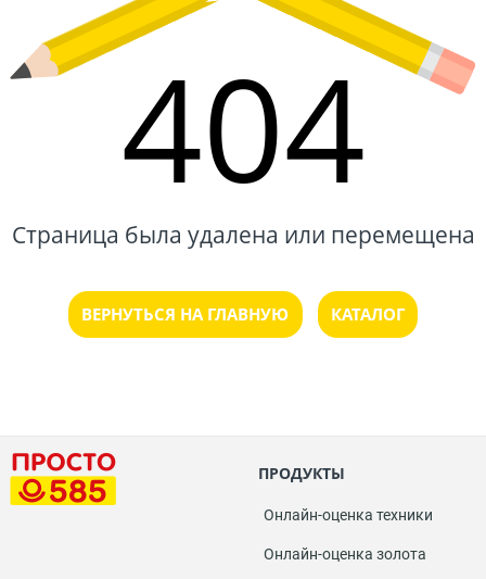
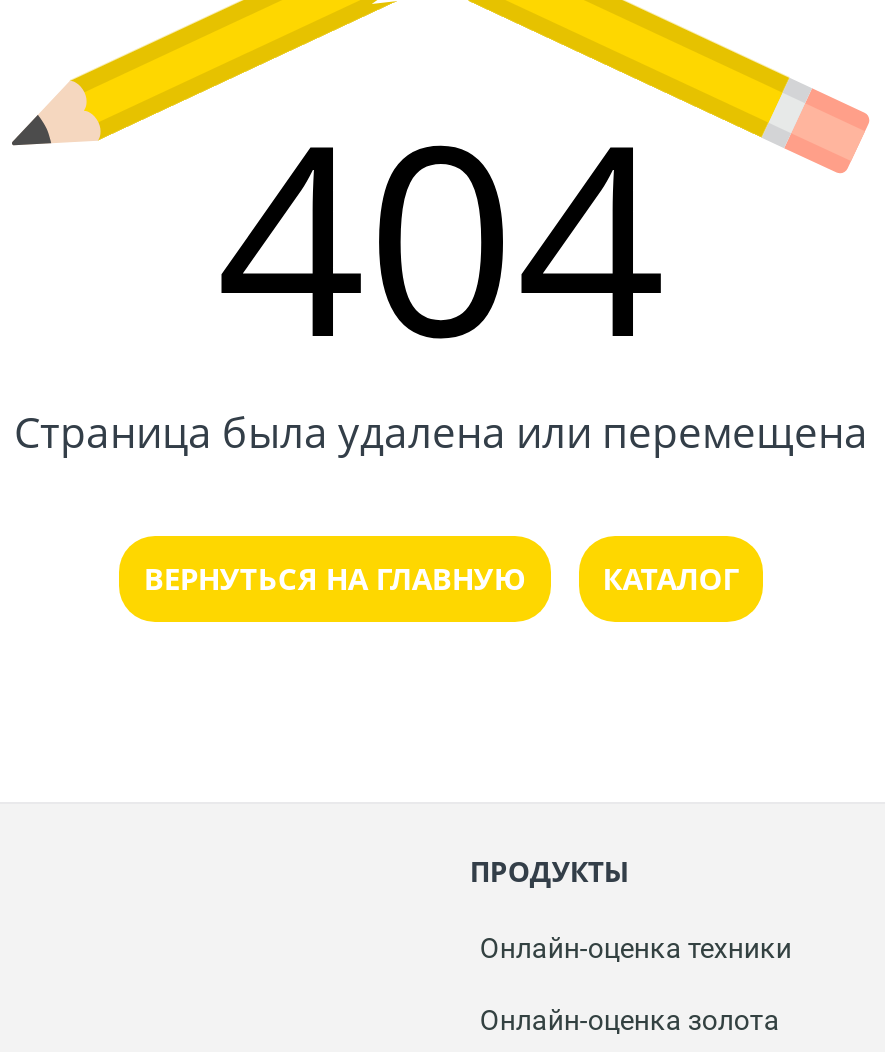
[9,452,117,506] [image] -> none

